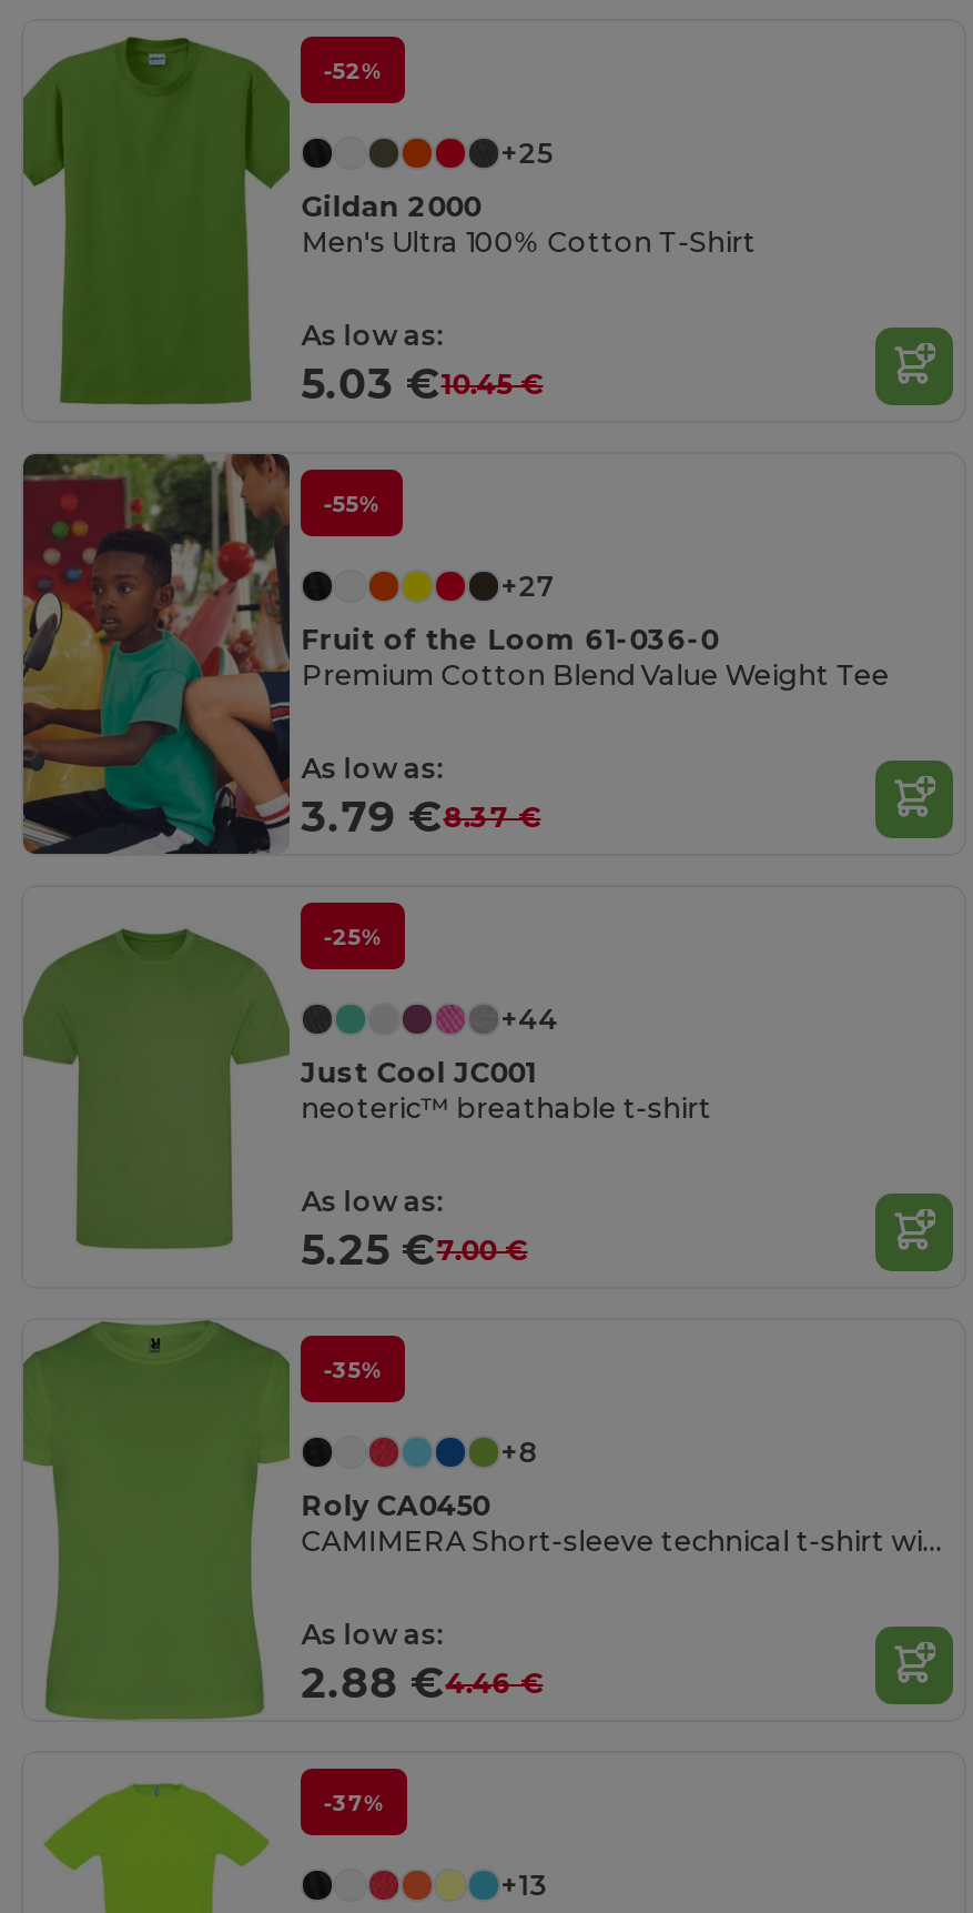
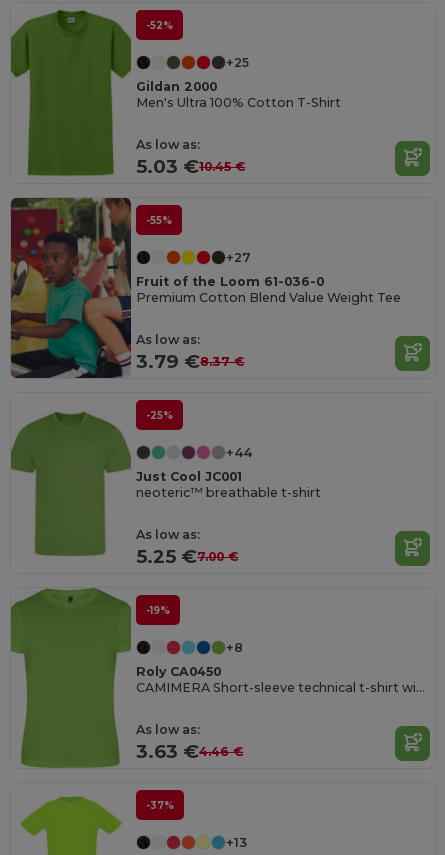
[323,1355,383,1384] -35% -> [146,604,170,617] -19%
[301,1657,543,1708] 2.88 €4.46 € -> [136,739,243,762] 3.63 €4.46 €

